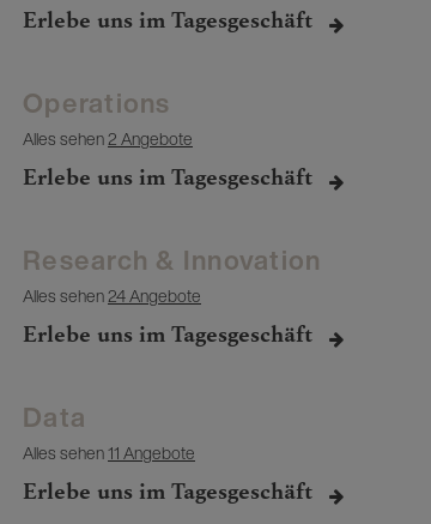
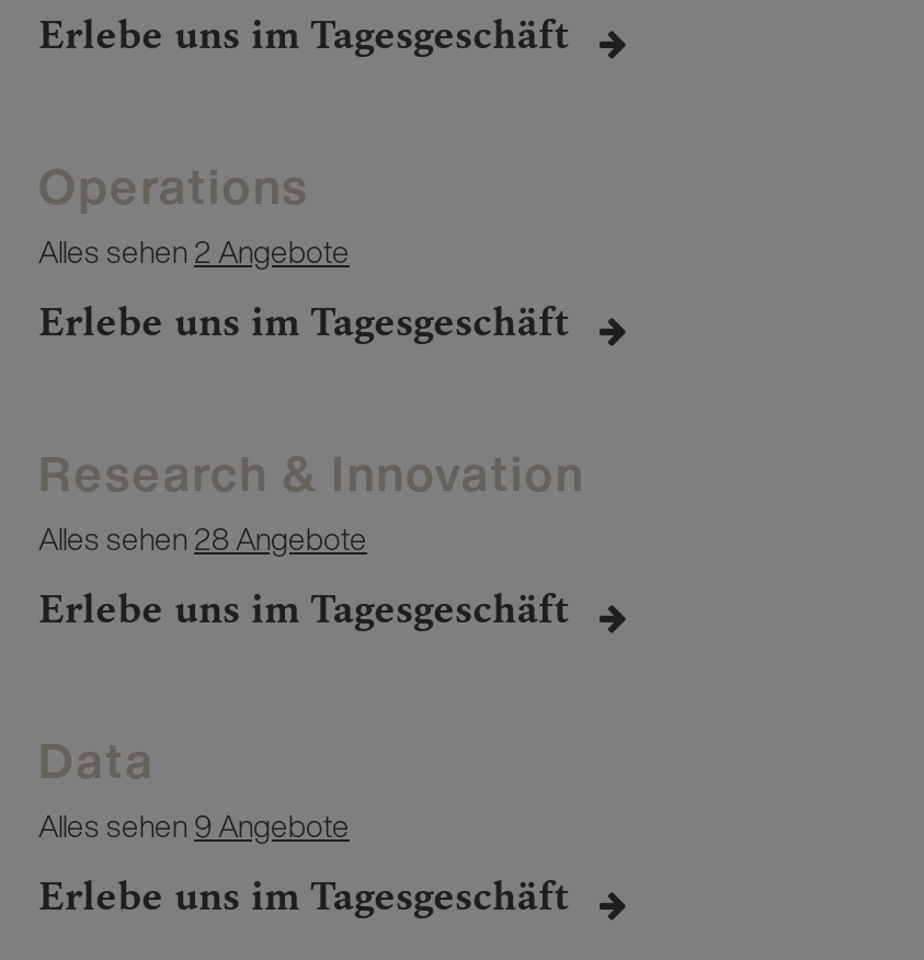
[23,283,201,308] Alles sehen 24 Angebote -> [38,515,367,561] Alles sehen 28 Angebote
[23,440,195,465] Alles sehen 11 Angebote -> [38,802,350,848] Alles sehen 9 Angebote

